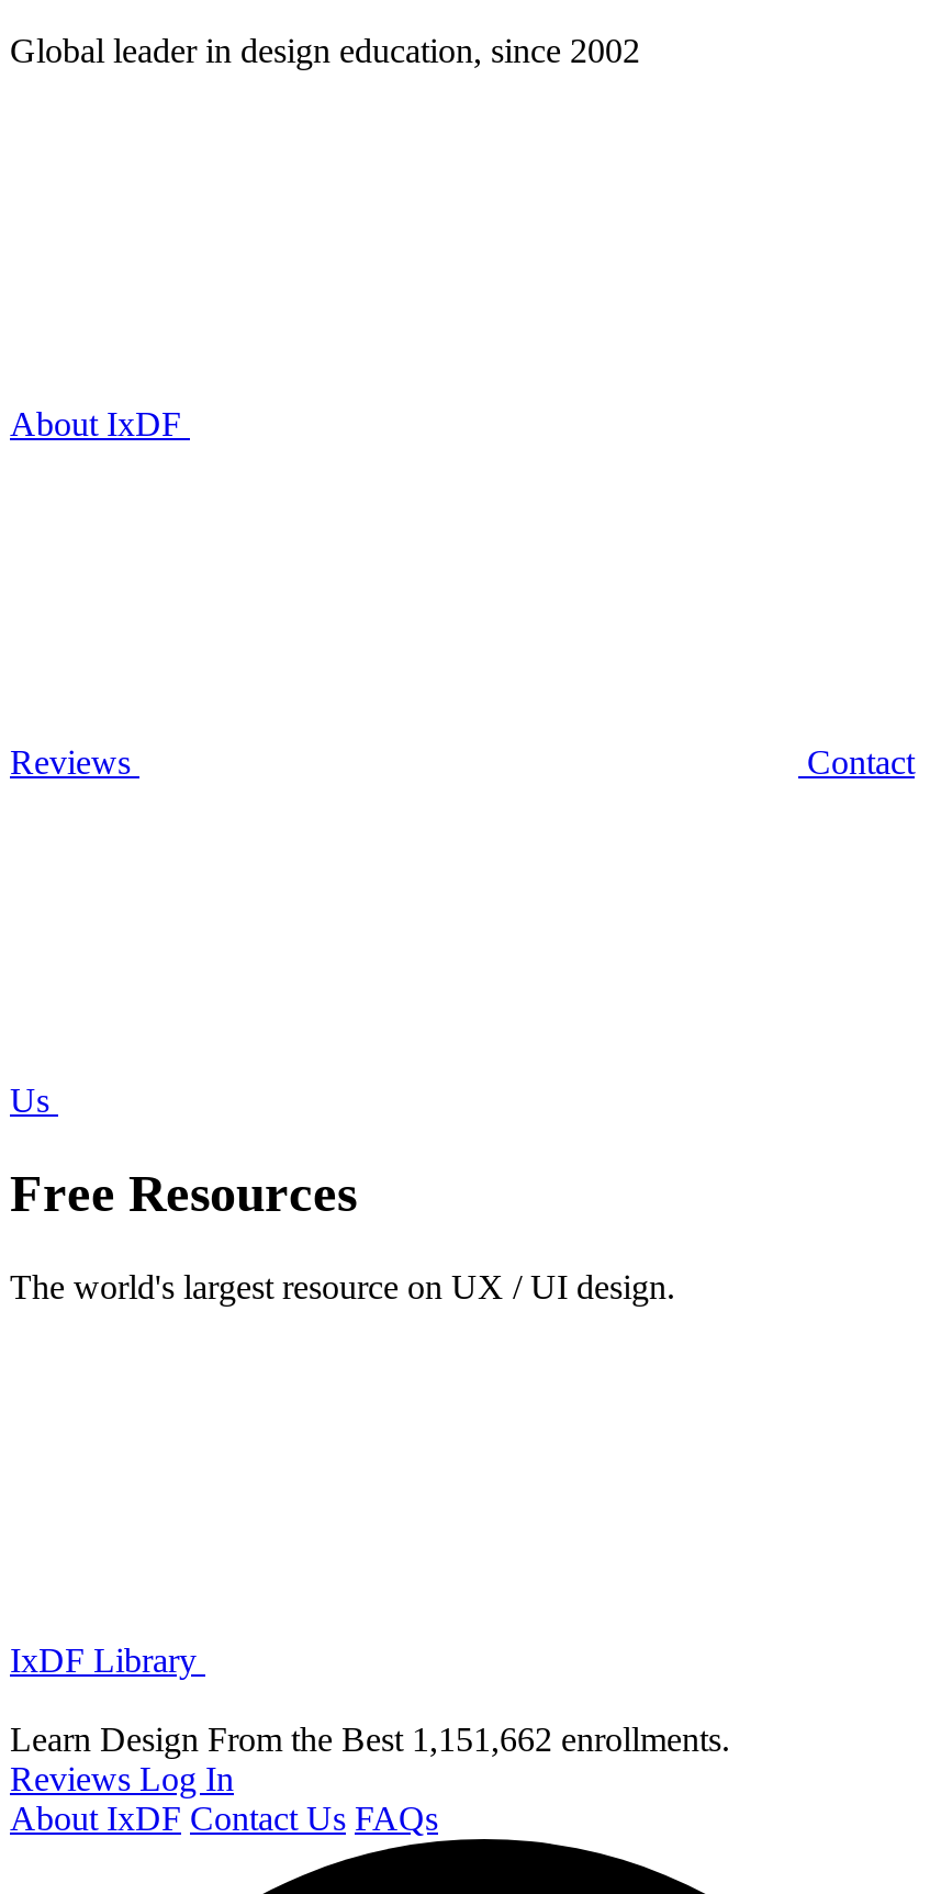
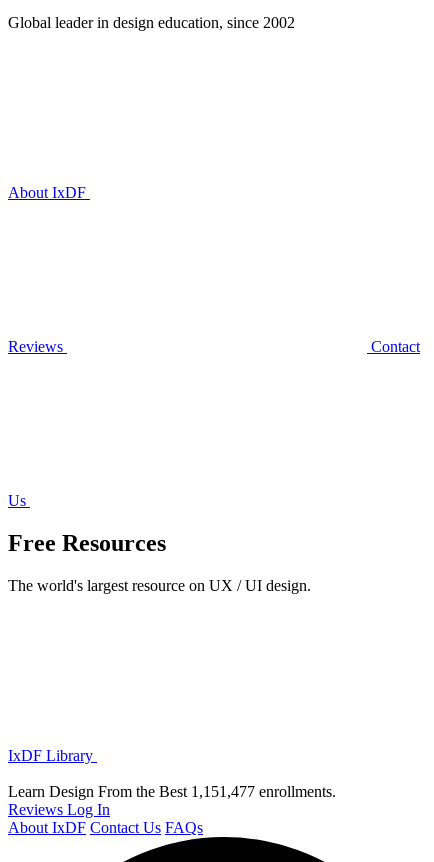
[10,1720,730,1757] Learn Design From the Best 1,151,662 enrollments. -> [8,783,336,800] Learn Design From the Best 1,151,477 enrollments.

